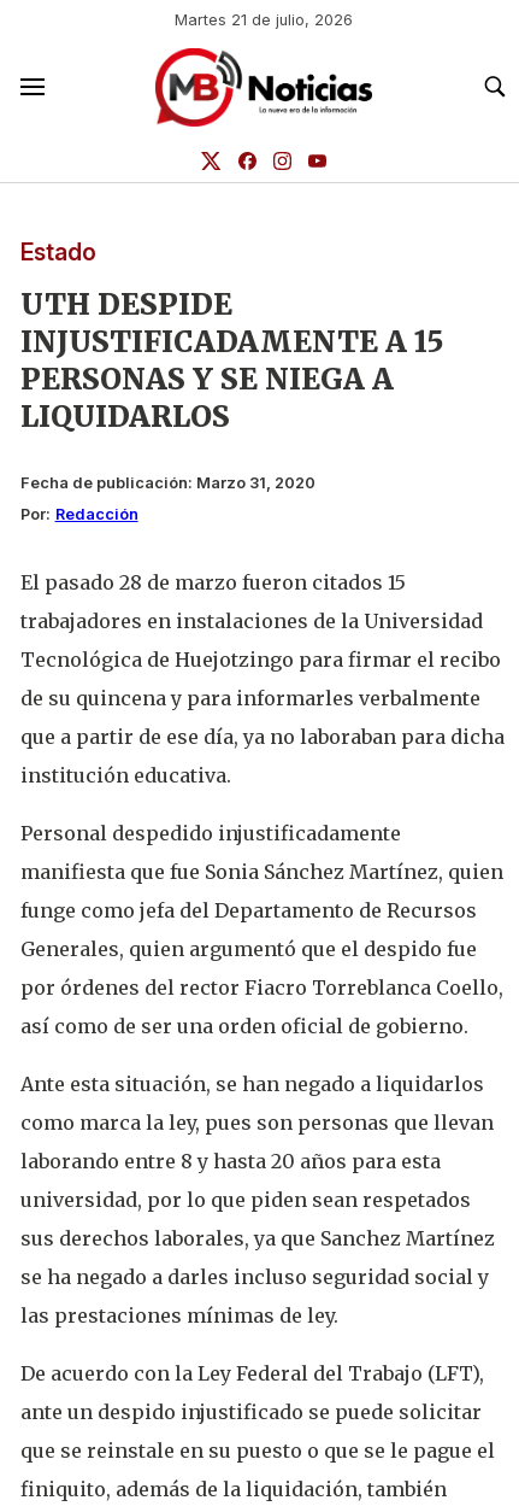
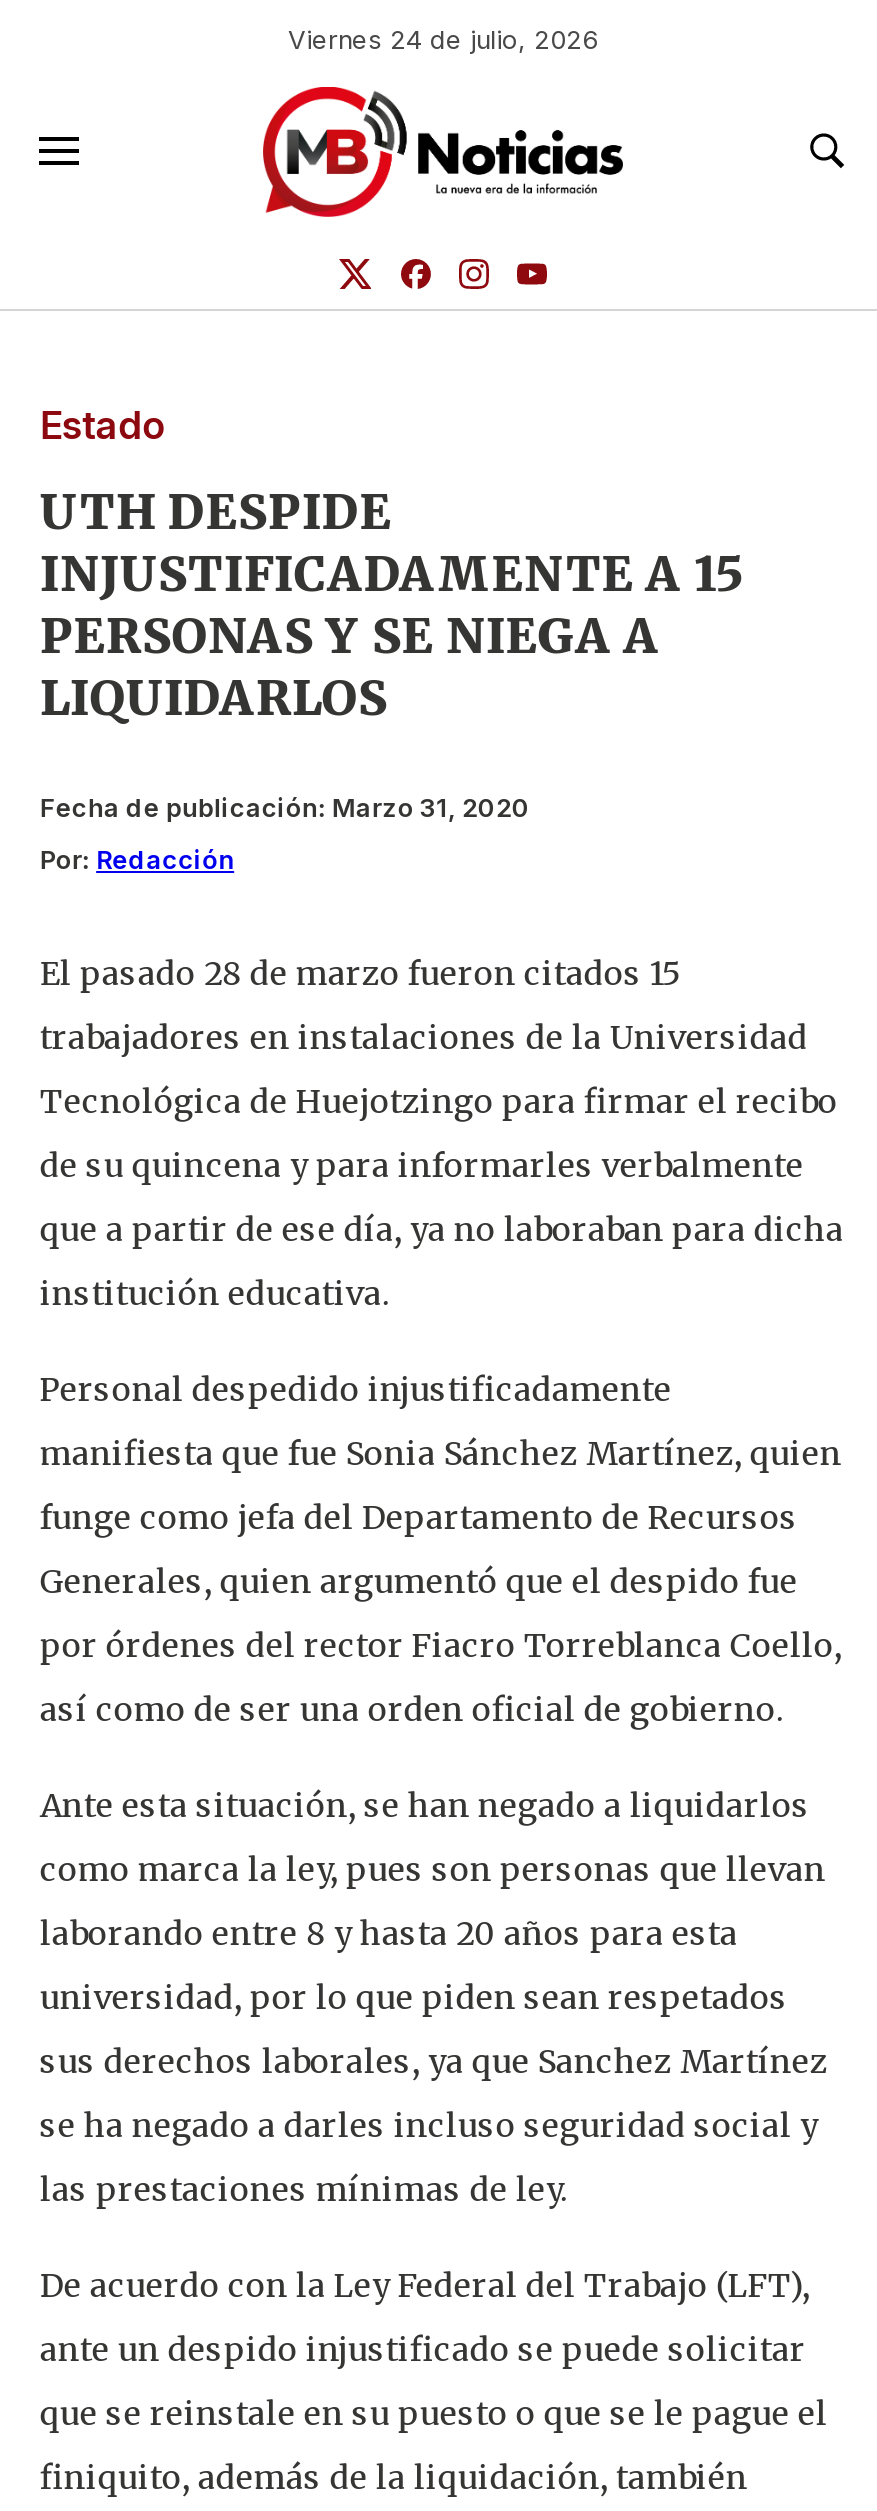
[175,11,353,29] Martes 21 de julio, 2026 -> [288,25,598,55] Viernes 24 de julio, 2026

